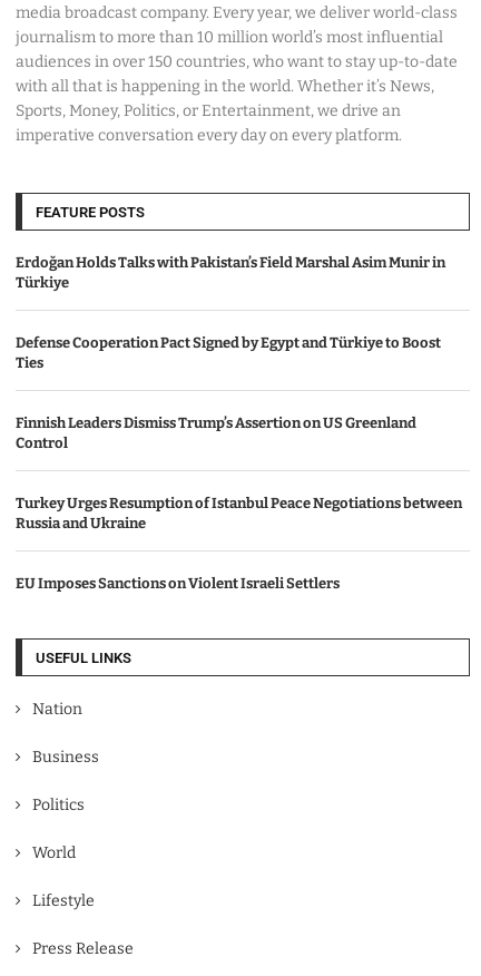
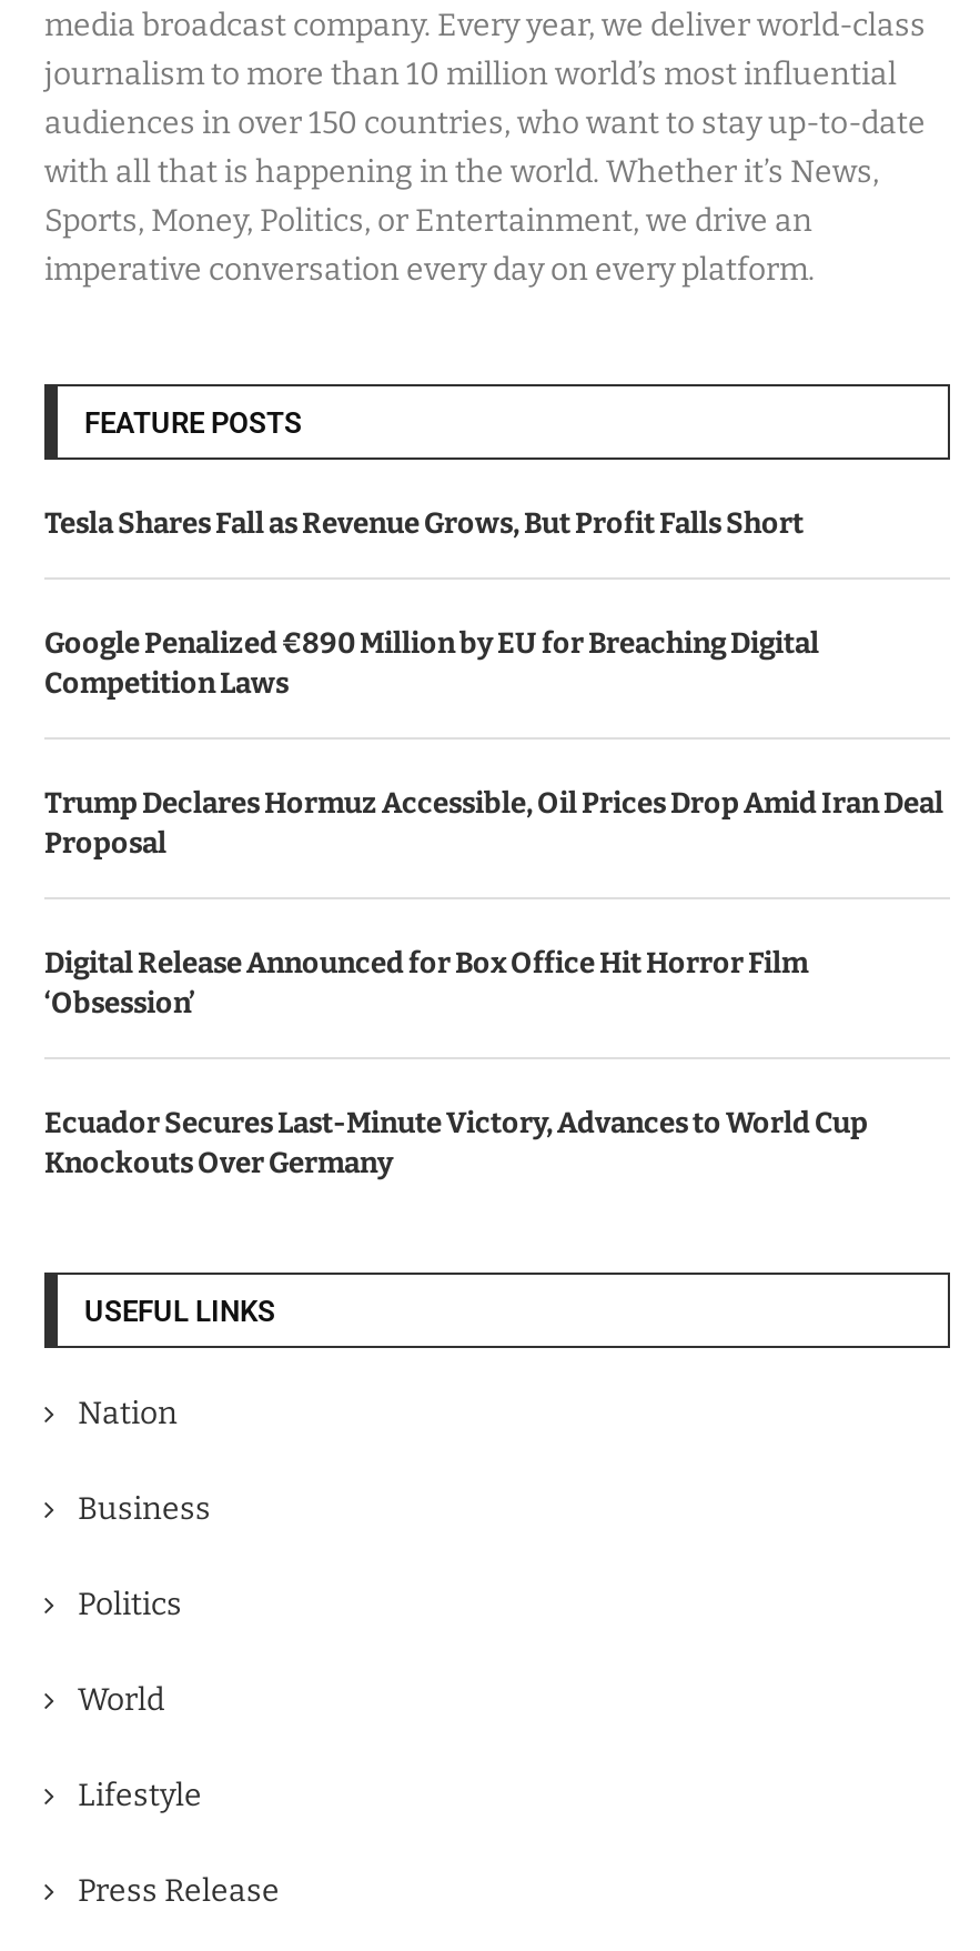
[16,254,445,291] Erdoğan Holds Talks with Pakistan’s Field Marshal Asim Munir in | Türkiye -> [44,506,804,539] Tesla Shares Fall as Revenue Grows, But Profit Falls Short
[16,334,441,371] Defense Cooperation Pact Signed by Egypt and Türkiye to Boost | Ties -> [44,626,819,699] Google Penalized €890 Million by EU for Breaching Digital | Competition Laws
[16,414,416,451] Finnish Leaders Dismiss Trump’s Assertion on US Greenland | Control -> [44,786,943,859] Trump Declares Hormuz Accessible, Oil Prices Drop Amid Iran Deal | Proposal
[16,494,462,531] Turkey Urges Resumption of Istanbul Peace Negotiations between | Russia and Ukraine -> [44,946,808,1019] Digital Release Announced for Box Office Hit Horror Film | ‘Obsession’
[16,575,340,591] EU Imposes Sanctions on Violent Israeli Settlers -> [44,1106,868,1179] Ecuador Secures Last-Minute Victory, Advances to World Cup | Knockouts Over Germany

